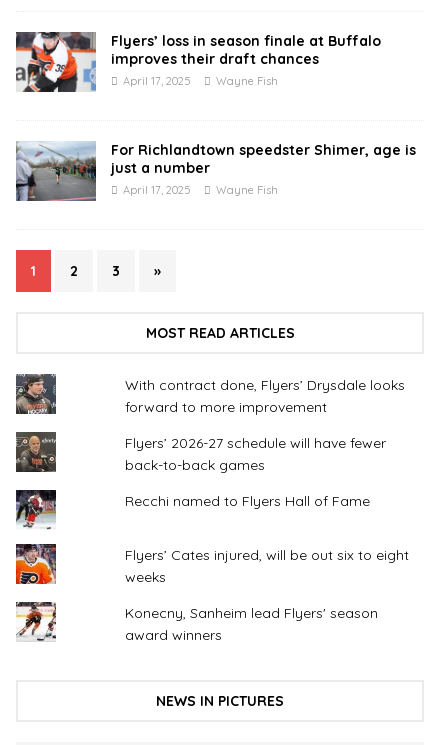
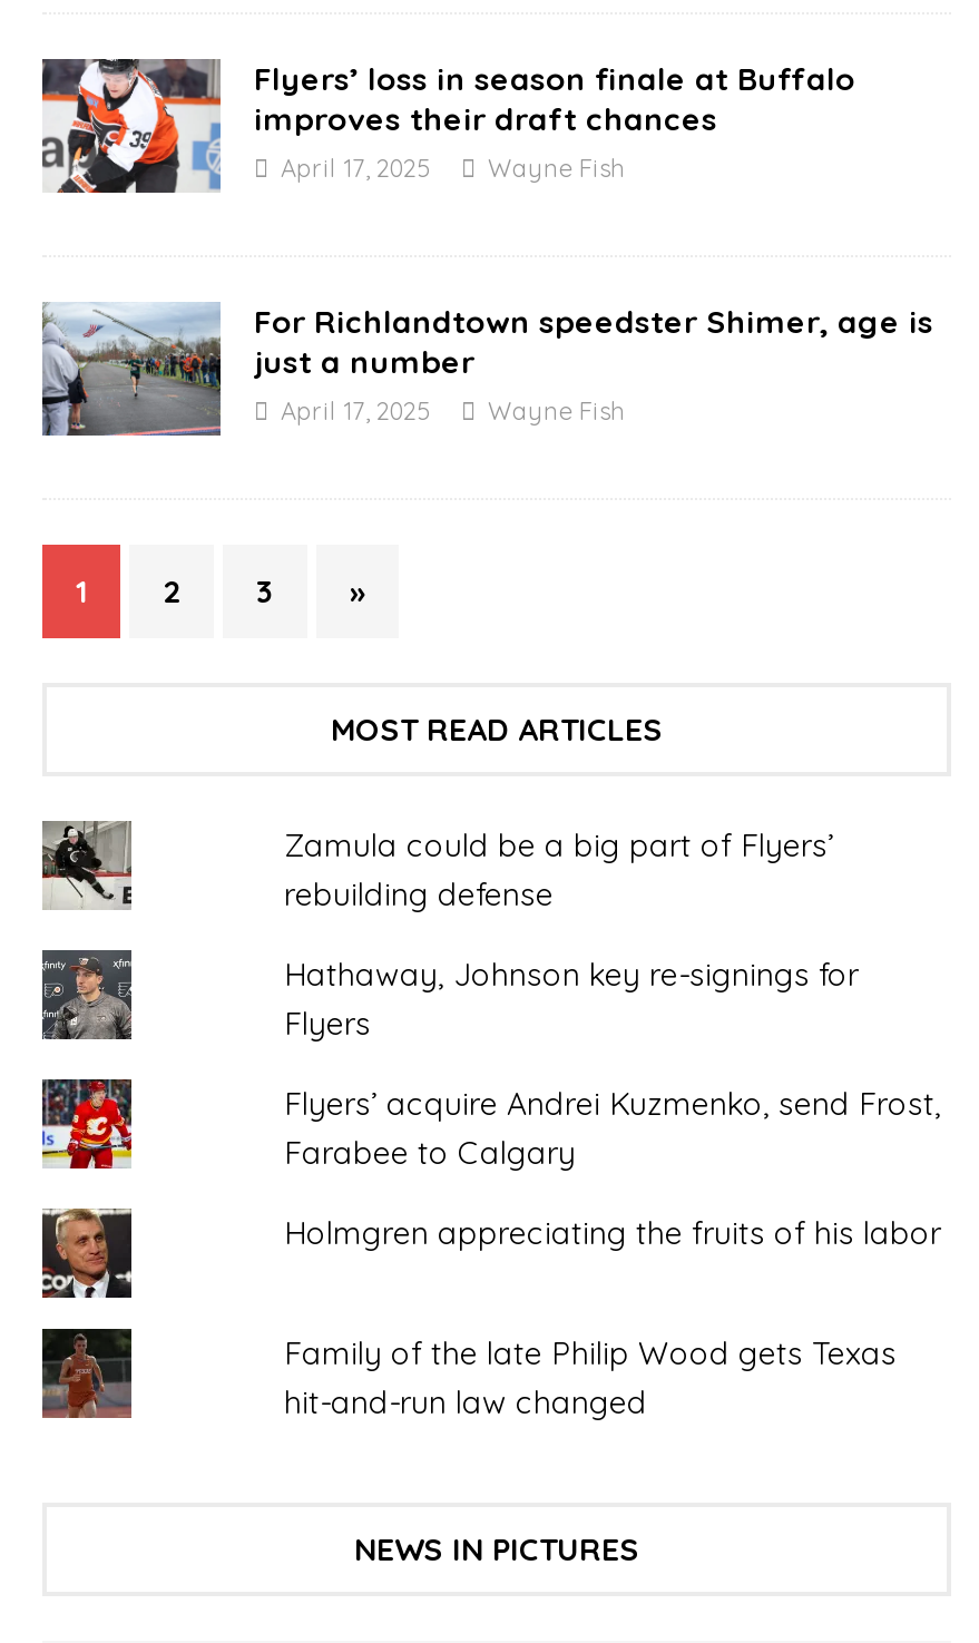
[16,374,56,415] [image] -> [42,821,134,910] [image]
[124,376,404,416] With contract done, Flyers’ Drysdale looks | forward to more improvement -> [284,825,834,914] Zamula could be a big part of Flyers’ | rebuilding defense
[15,434,56,472] [image] -> [42,957,131,1041] [image]
[124,434,385,474] Flyers’ 2026-27 schedule will have fewer | back-to-back games -> [284,954,859,1043] Hathaway, Johnson key re-signings for | Flyers
[15,490,57,530] [image] -> [40,1079,134,1171] [image]
[124,492,369,510] Recchi named to Flyers Hall of Fame -> [284,1083,941,1172] Flyers’ acquire Andrei Kuzmenko, send Frost, | Farabee to Calgary
[15,543,57,588] [image] -> [40,1200,134,1300] [image]
[124,546,408,586] Flyers’ Cates injured, will be out six to eight | weeks -> [284,1212,941,1252] Holmgren appreciating the fruits of his labor
[15,601,57,642] [image] -> [40,1327,134,1420] [image]
[124,604,377,644] Konecny, Sanheim lead Flyers' season | award winners -> [284,1332,897,1422] Family of the late Philip Wood gets Texas | hit-and-run law changed

